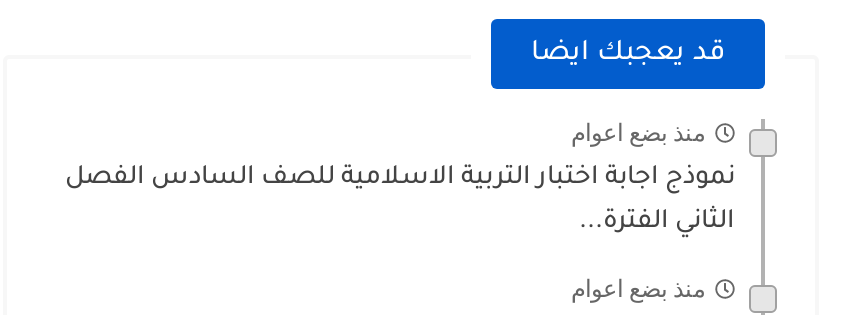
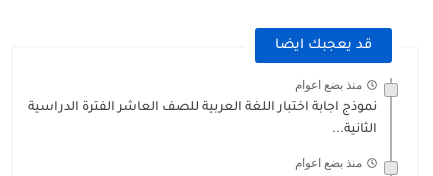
[65,165,735,193] نموذج اجابة اختبار التربية الاسلامية للصف السادس الفصل -> [28,101,377,115] نموذج اجابة اختبار اللغة العربية للصف العاشر الفترة الدراسية
[579,209,735,237] الثاني الفترة... -> [332,123,377,137] الثانية...

